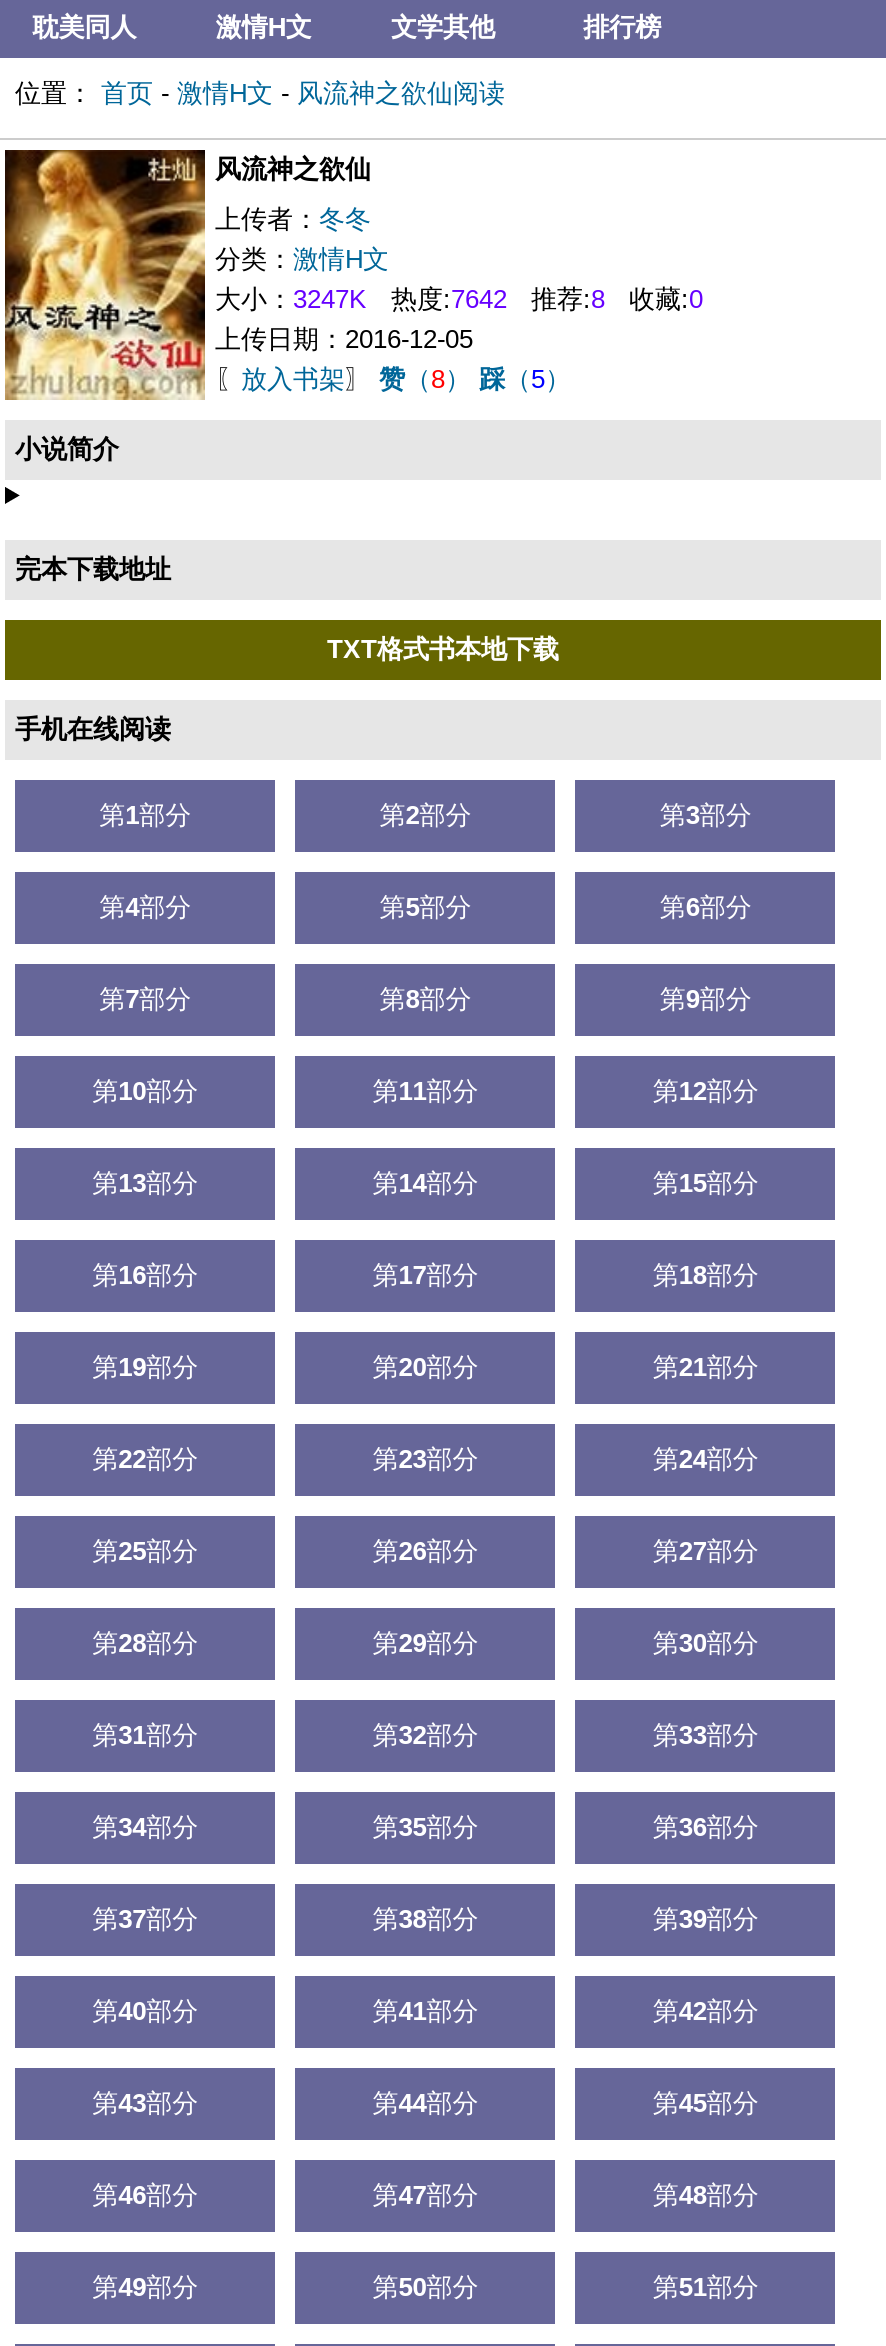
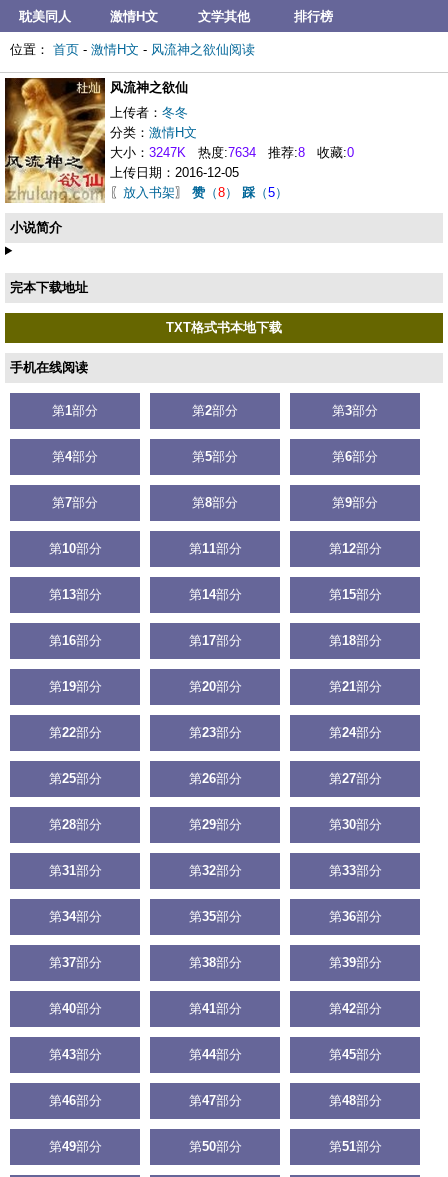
[215,284,703,314] 大小：3247K热度:7642推荐:8收藏:0 -> [110,145,354,160] 大小：3247K热度:7634推荐:8收藏:0

